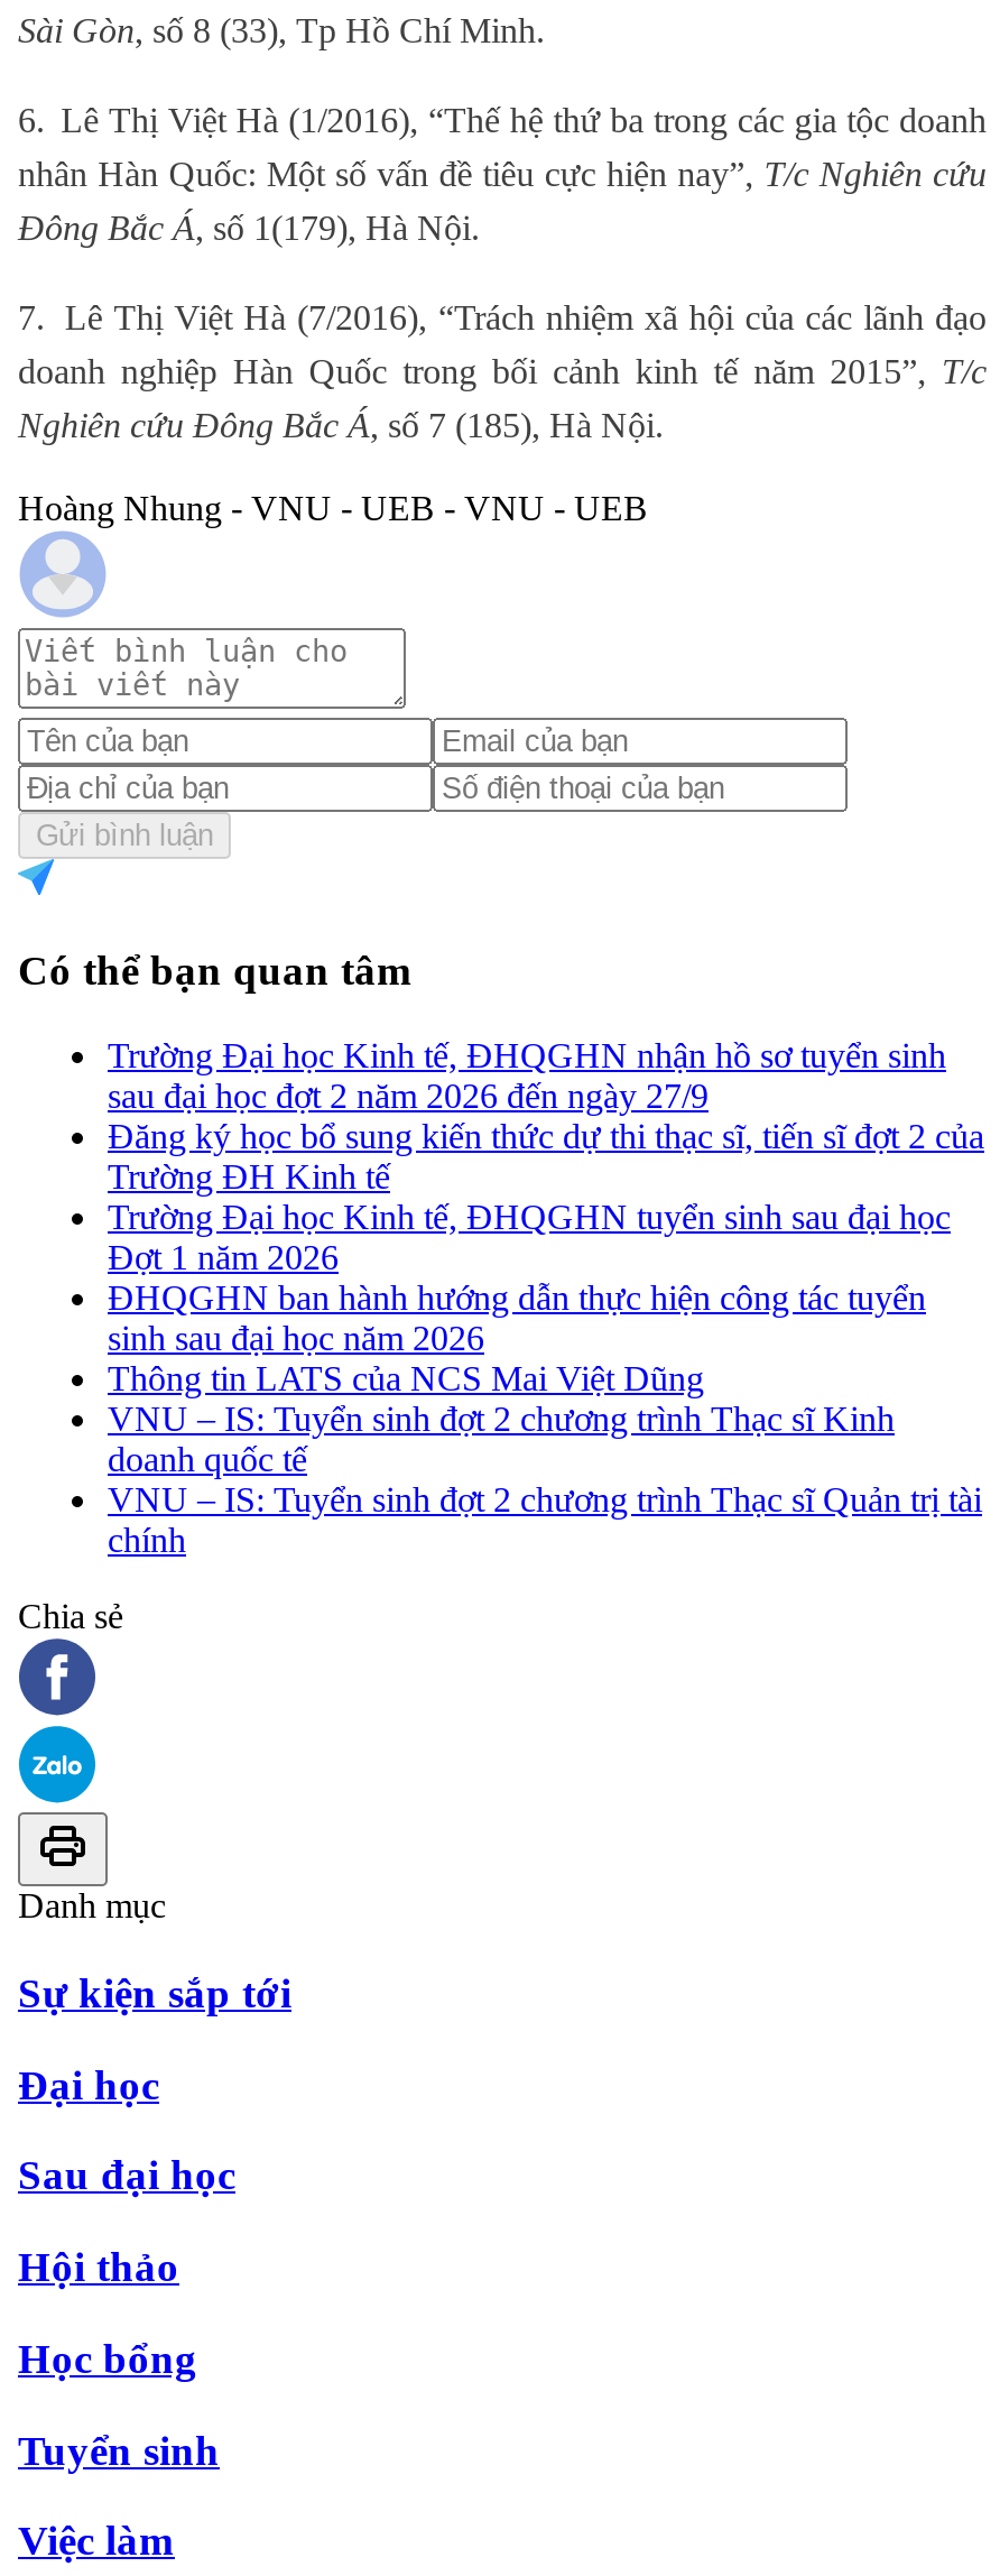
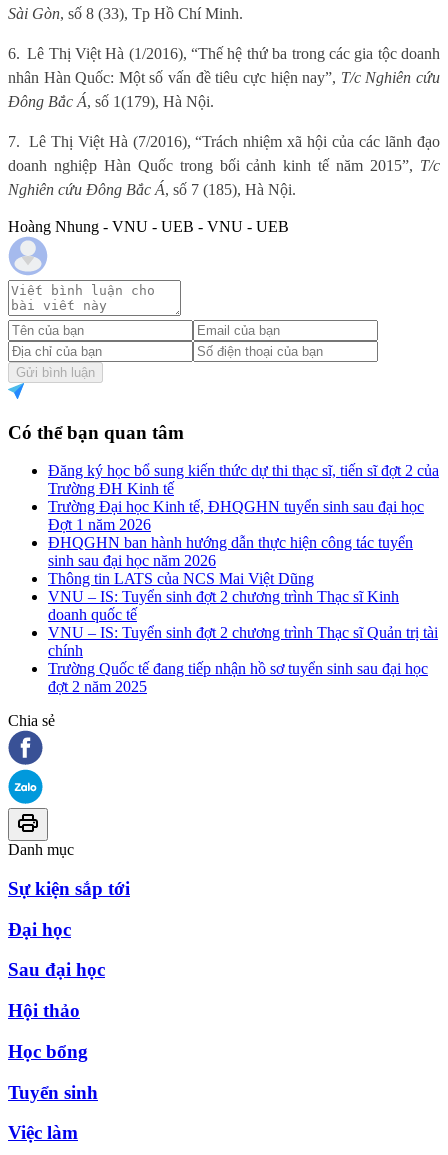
[108,1037,946,1115] Trường Đại học Kinh tế, ĐHQGHN nhận hồ sơ tuyển sinh | sau đại học đợt 2 năm 2026 đến ngày 27/9 -> none
moved [108,1117,984,1559] -> [48,462,439,659]: Đăng ký học bổ sung kiến thức dự thi thạc sĩ, tiến sĩ đợt 2 của | Trường ĐH Kinh tế | Trường Đại học Kinh tế, ĐHQGHN tuyển sinh sau đại học | ... | VNU – IS: Tuyển sinh đợt 2 chương trình Thạc sĩ Quản trị tài | chính
none -> [48,660,428,695] Trường Quốc tế đang tiếp nhận hồ sơ tuyển sinh sau đại học | đợt 2 năm 2025

